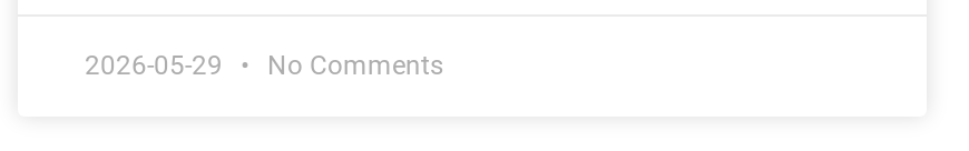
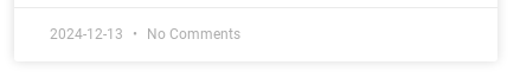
[85,50,443,81] 2026-05-29 No Comments -> [50,26,240,43] 2024-12-13 No Comments

